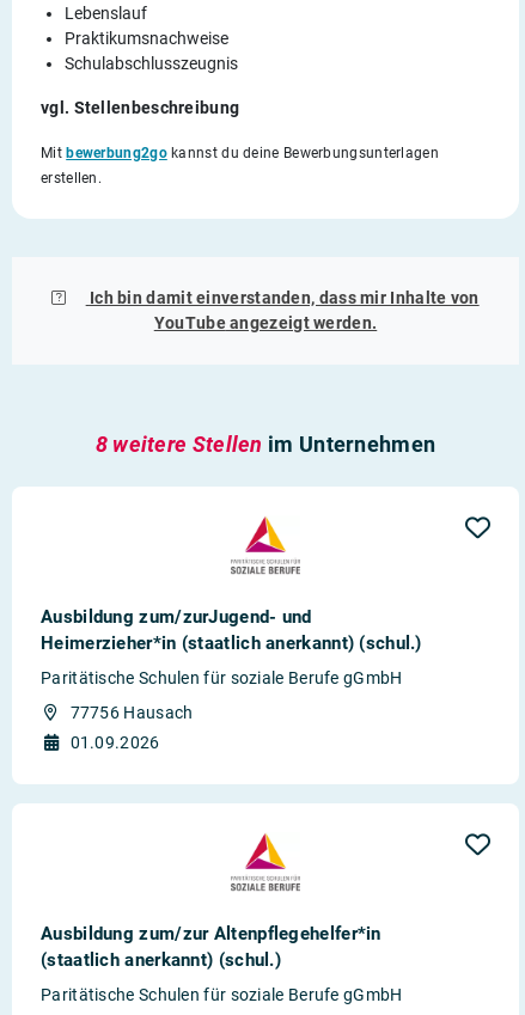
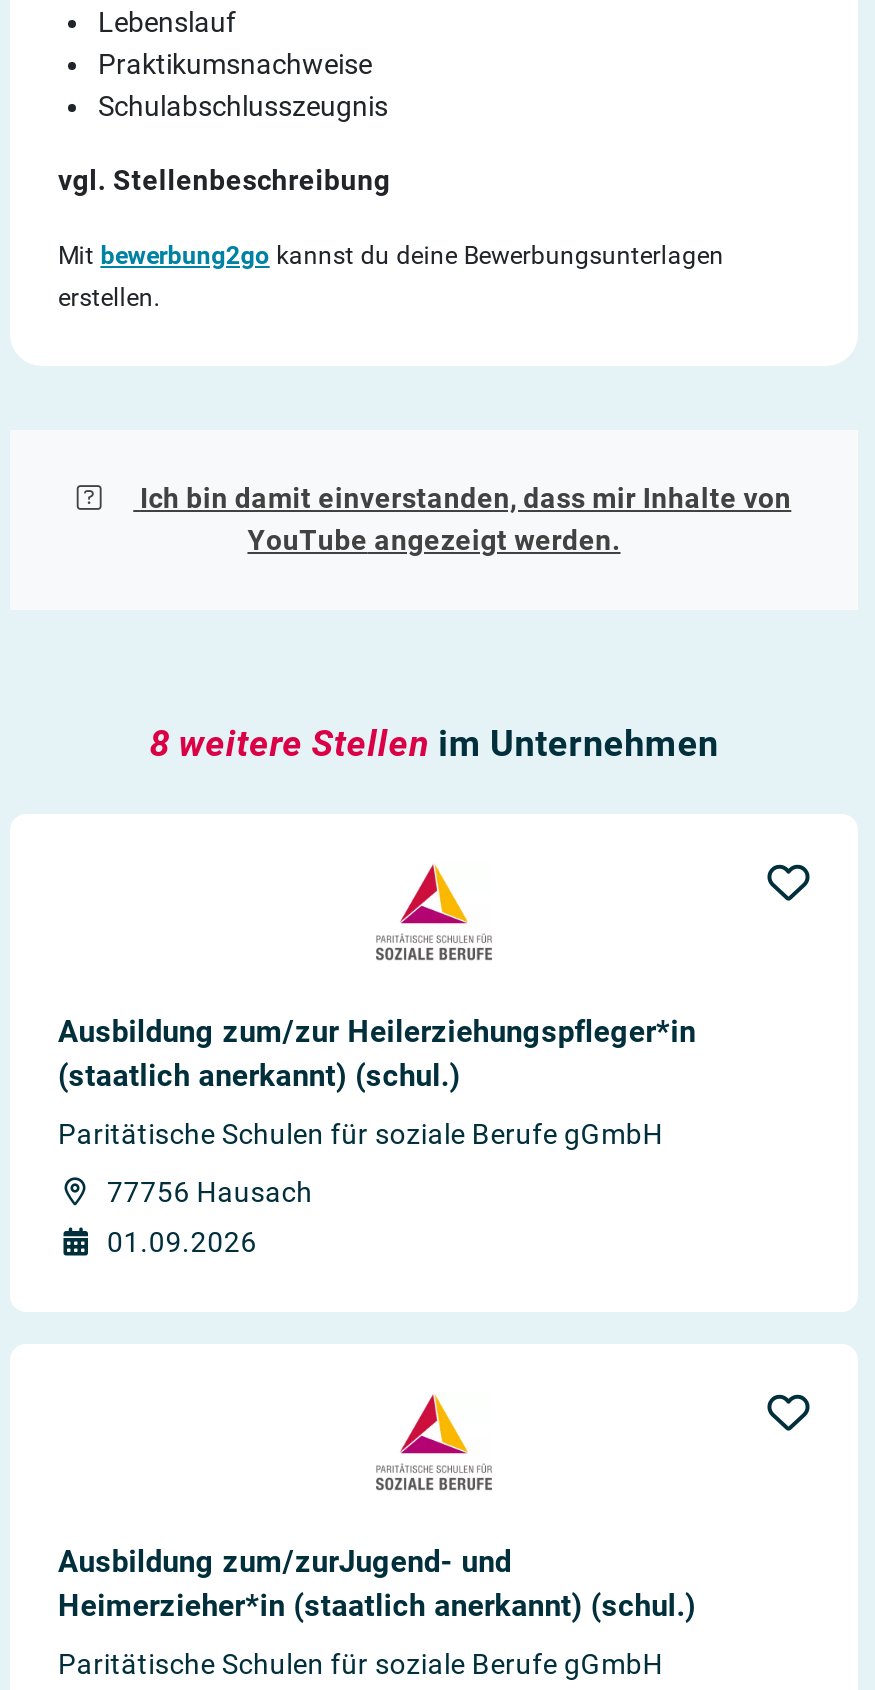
none -> [58,1014,696,1050] Ausbildung zum/zur Heilerziehungspfleger*in
moved [41,606,422,654] -> [58,1544,696,1624]: Ausbildung zum/zurJugend- und | Heimerzieher*in (staatlich anerkannt) (schul.)
[41,923,381,944] Ausbildung zum/zur Altenpflegehelfer*in -> none
moved [41,949,281,971] -> [58,1058,460,1094]: (staatlich anerkannt) (schul.)

